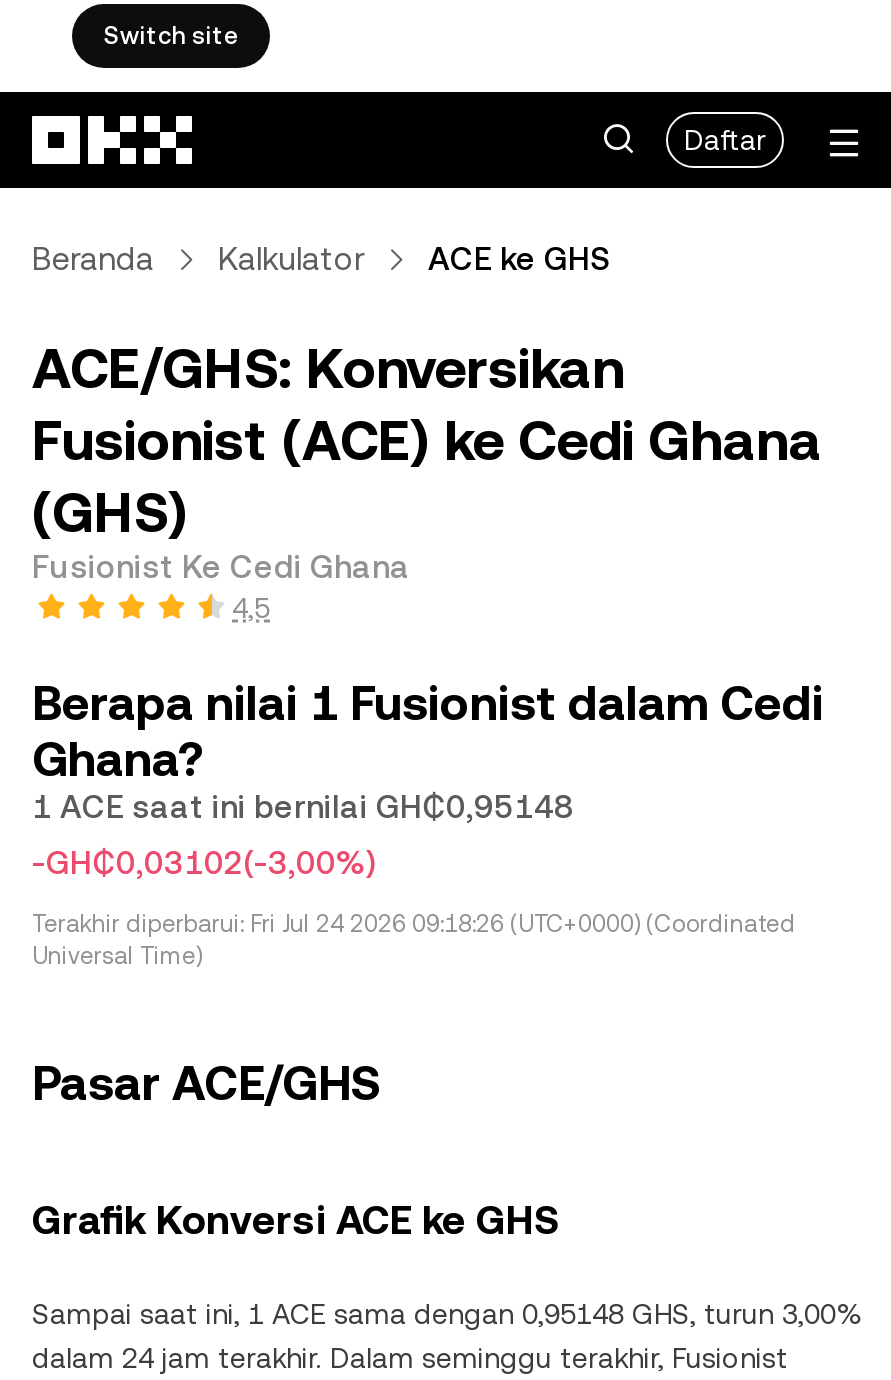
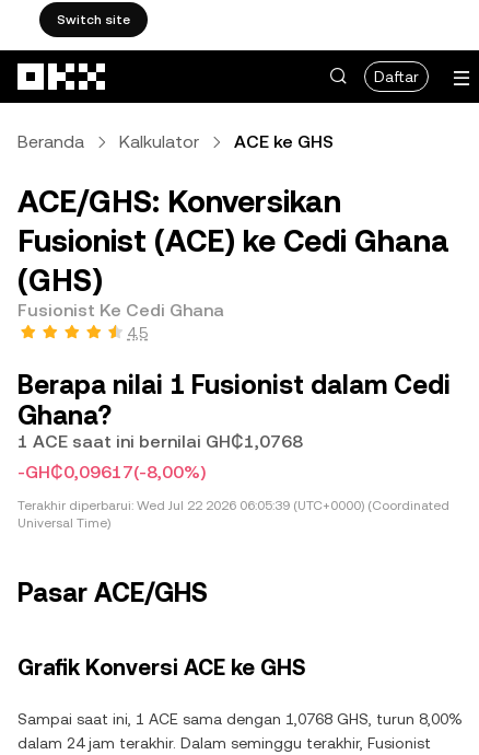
[32,788,574,826] 1 ACE saat ini bernilai GH₵0,95148 -> [17,431,303,452] 1 ACE saat ini bernilai GH₵1,0768
[32,844,376,882] -GH₵0,03102(-3,00%) -> [17,462,206,483] -GH₵0,09617(-8,00%)
[32,910,796,938] Terakhir diperbarui: Fri Jul 24 2026 09:18:26 (UTC+0000) (Coordinated -> [17,498,449,513] Terakhir diperbarui: Wed Jul 22 2026 06:05:39 (UTC+0000) (Coordinated
[32,1298,862,1330] Sampai saat ini, 1 ACE sama dengan 0,95148 GHS, turun 3,00% -> [17,710,463,728] Sampai saat ini, 1 ACE sama dengan 1,0768 GHS, turun 8,00%

